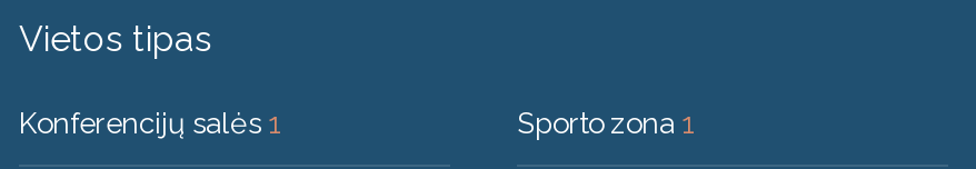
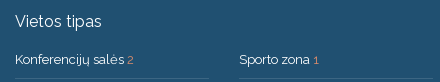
[19,106,281,139] Konferencijų salės 1 -> [15,52,134,67] Konferencijų salės 2

